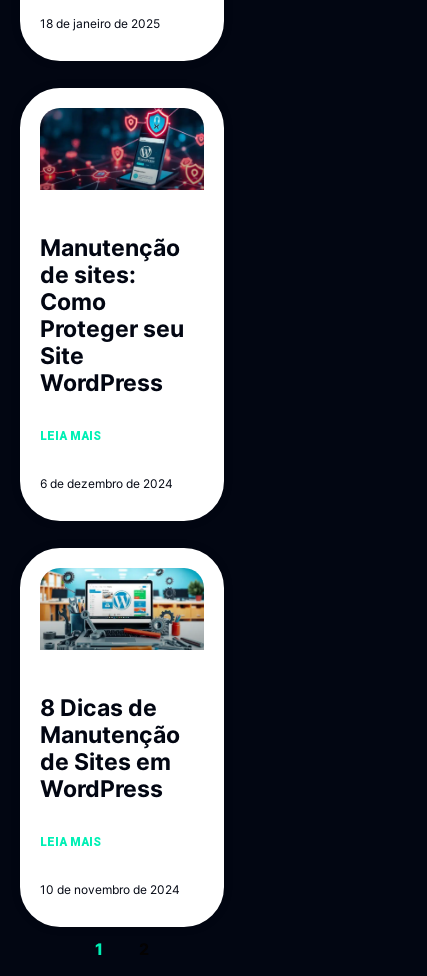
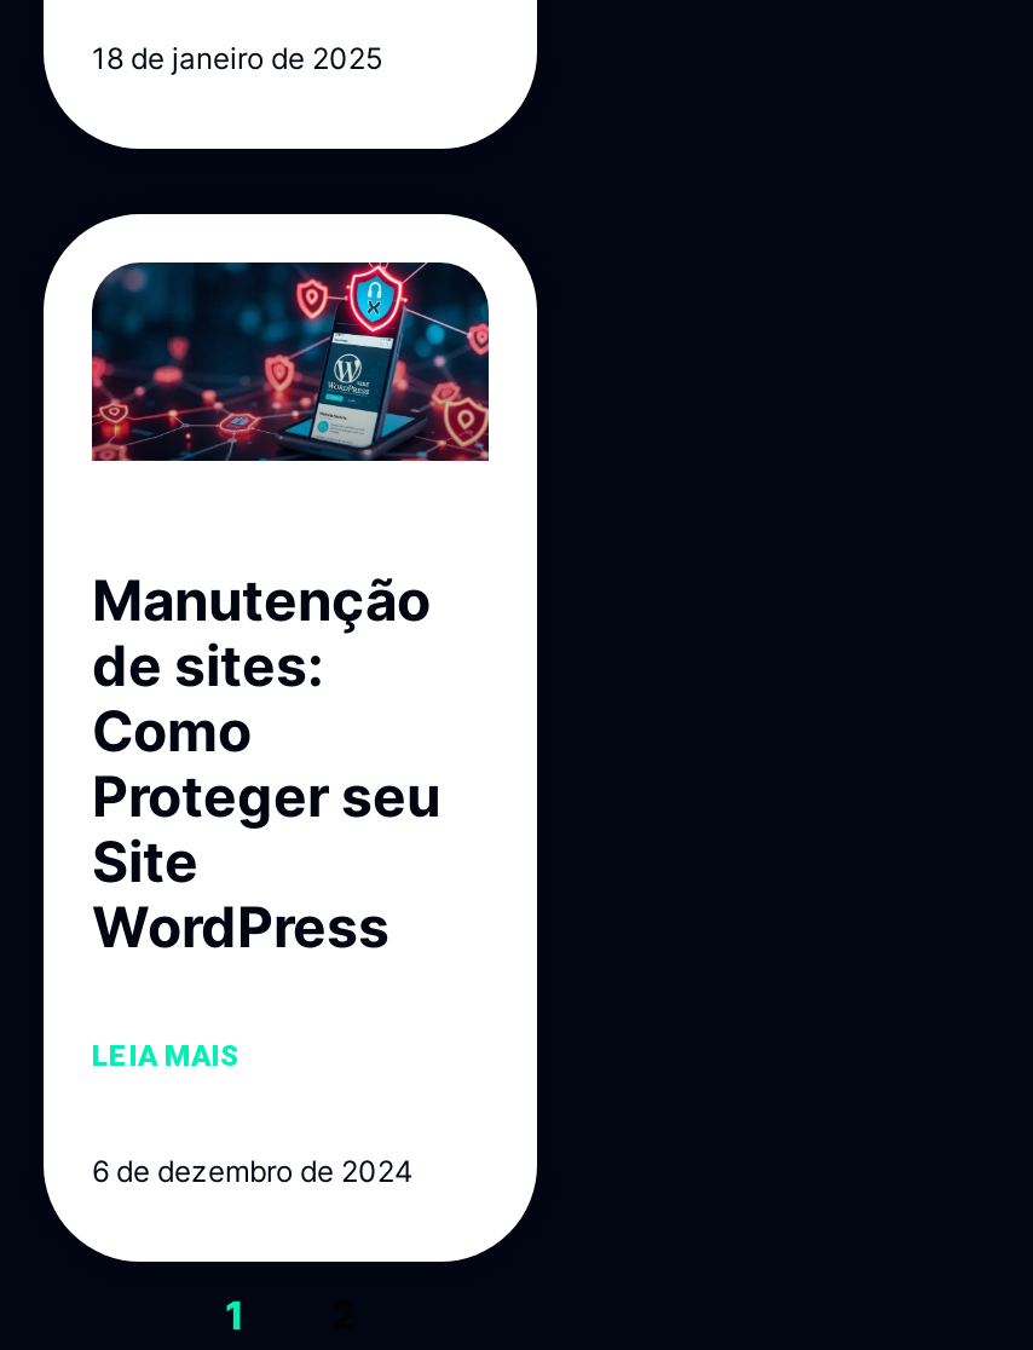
[20,547,224,651] [image] -> none
[40,694,180,897] 8 Dicas de | Manutenção | de Sites em | WordPress | LEIA MAIS | 10 de novembro de 2024 -> none

